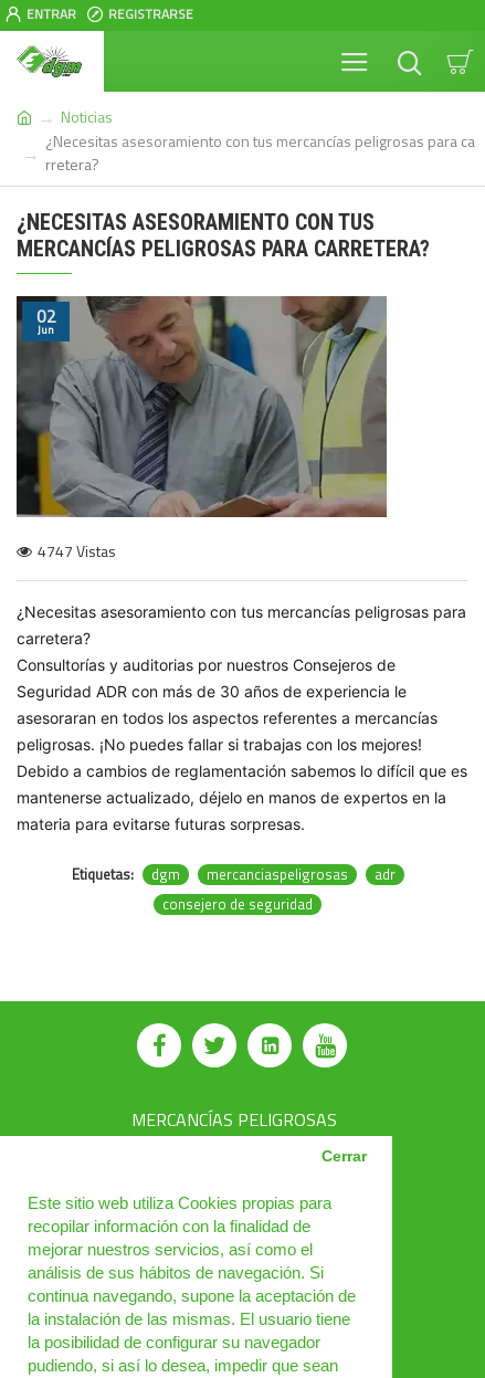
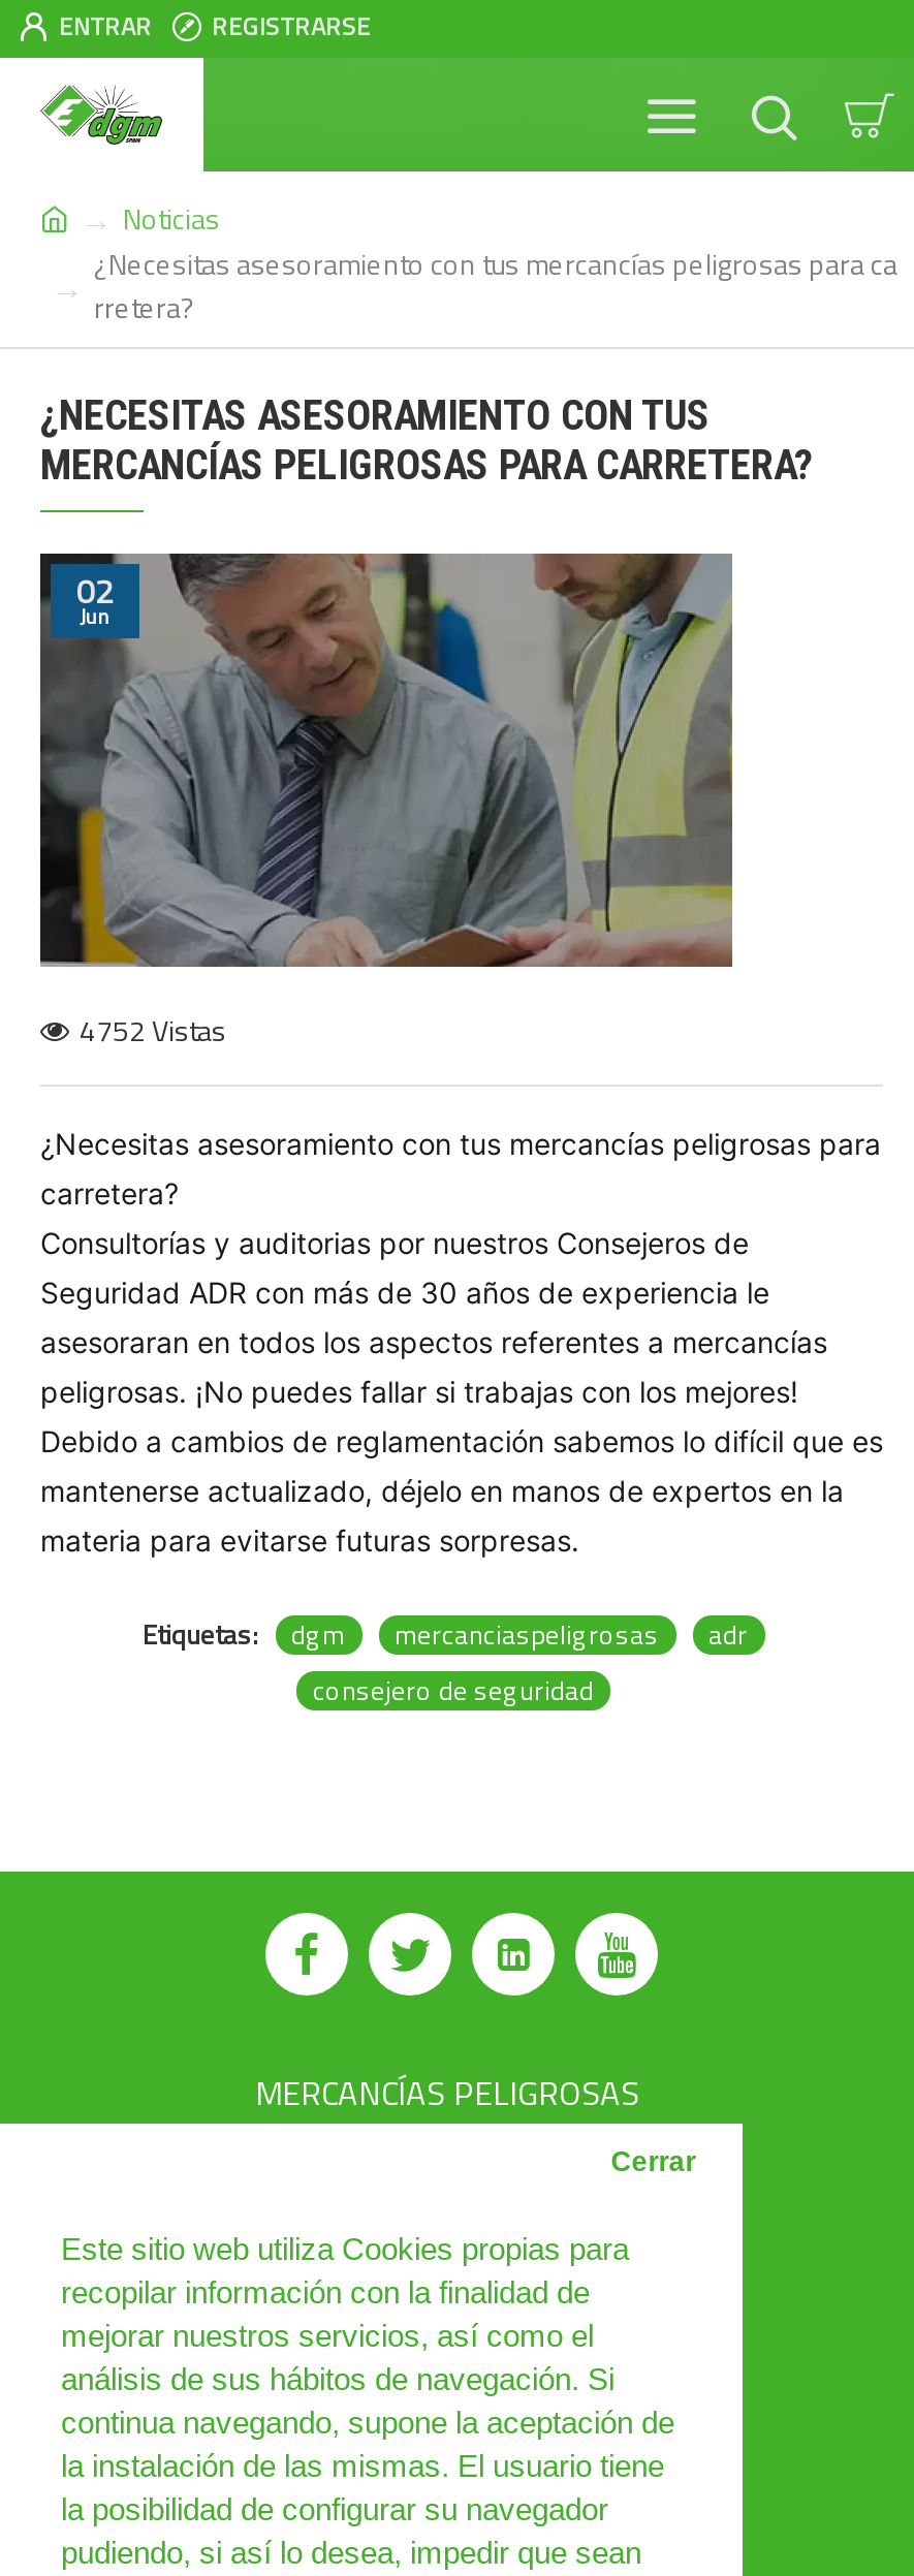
[38,539,116,562] 4747 Vistas -> [80,1008,226,1051] 4752 Vistas

